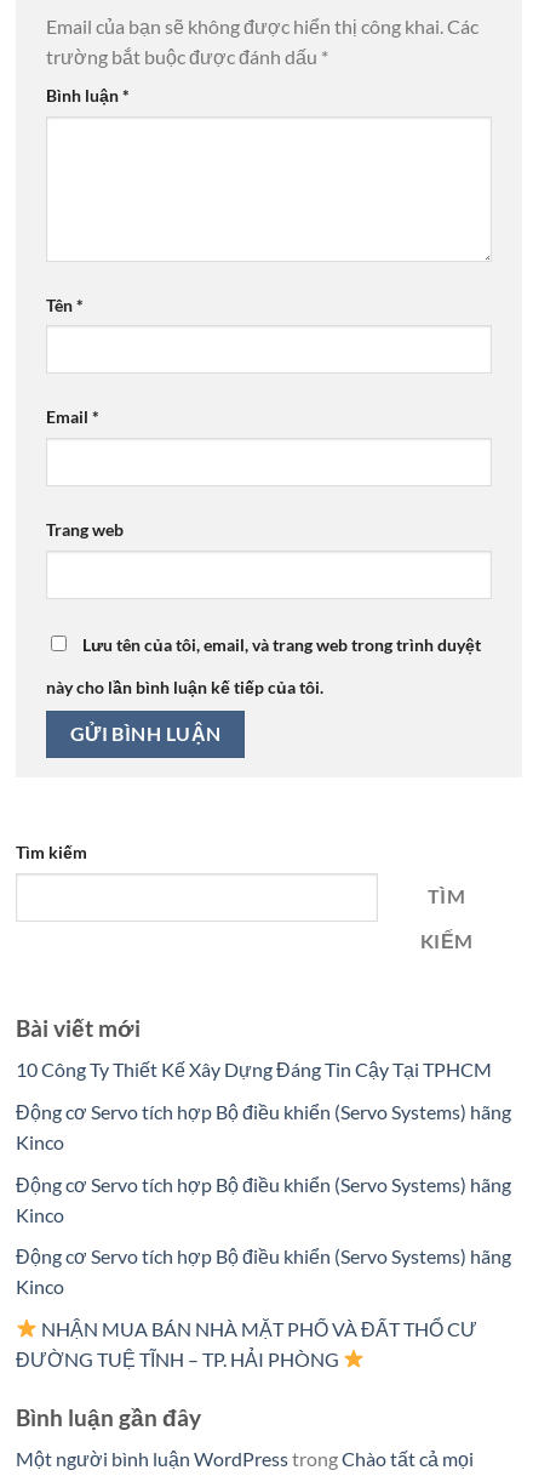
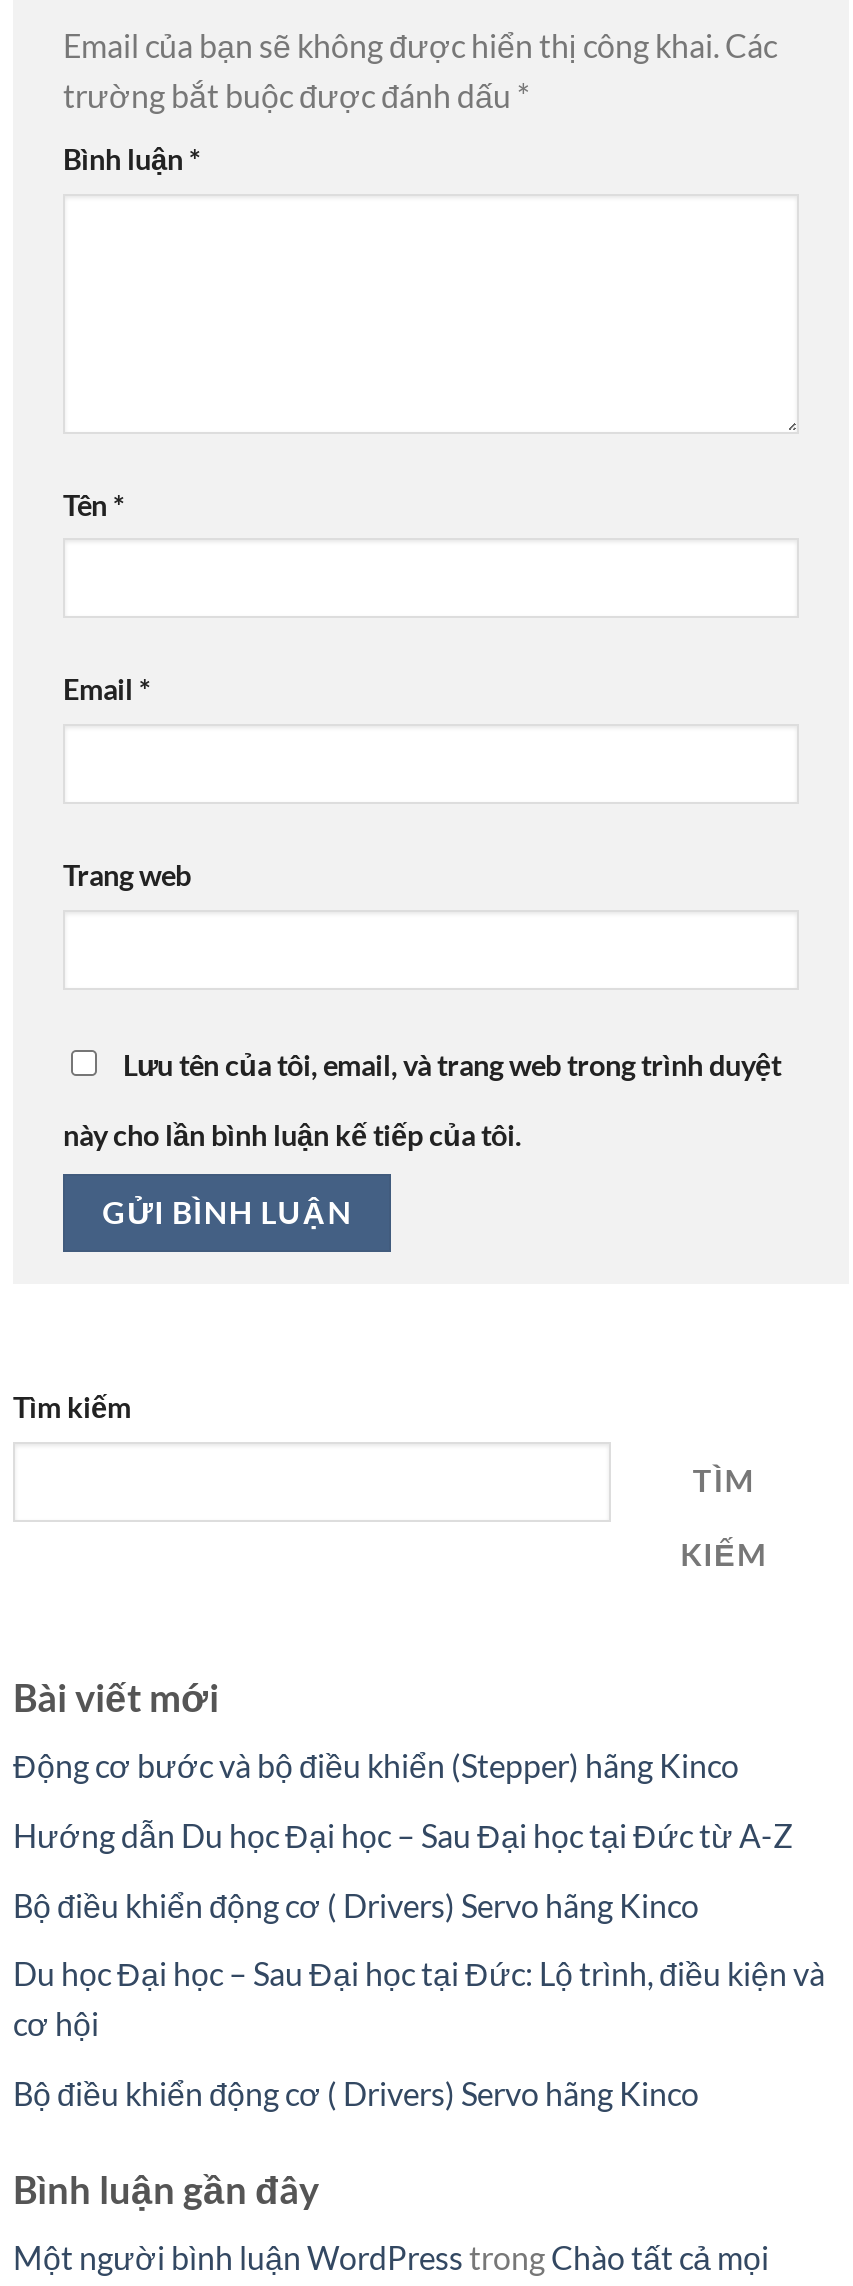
[16,1058,492,1081] 10 Công Ty Thiết Kế Xây Dựng Đáng Tin Cậy Tại TPHCM -> [13,1747,739,1785] Động cơ bước và bộ điều khiển (Stepper) hãng Kinco
[16,1100,511,1153] Động cơ Servo tích hợp Bộ điều khiển (Servo Systems) hãng | Kinco -> [13,1816,793,1854] Hướng dẫn Du học Đại học – Sau Đại học tại Đức từ A-Z
[16,1172,511,1226] Động cơ Servo tích hợp Bộ điều khiển (Servo Systems) hãng | Kinco -> [13,1885,699,1923] Bộ điều khiển động cơ ( Drivers) Servo hãng Kinco
[16,1244,511,1298] Động cơ Servo tích hợp Bộ điều khiển (Servo Systems) hãng | Kinco -> [13,1954,825,2042] Du học Đại học – Sau Đại học tại Đức: Lộ trình, điều kiện và | cơ hội
[16,1317,478,1370] NHẬN MUA BÁN NHÀ MẶT PHỐ VÀ ĐẤT THỔ CƯ | ĐƯỜNG TUỆ TĨNH – TP. HẢI PHÒNG -> [13,2073,699,2111] Bộ điều khiển động cơ ( Drivers) Servo hãng Kinco

